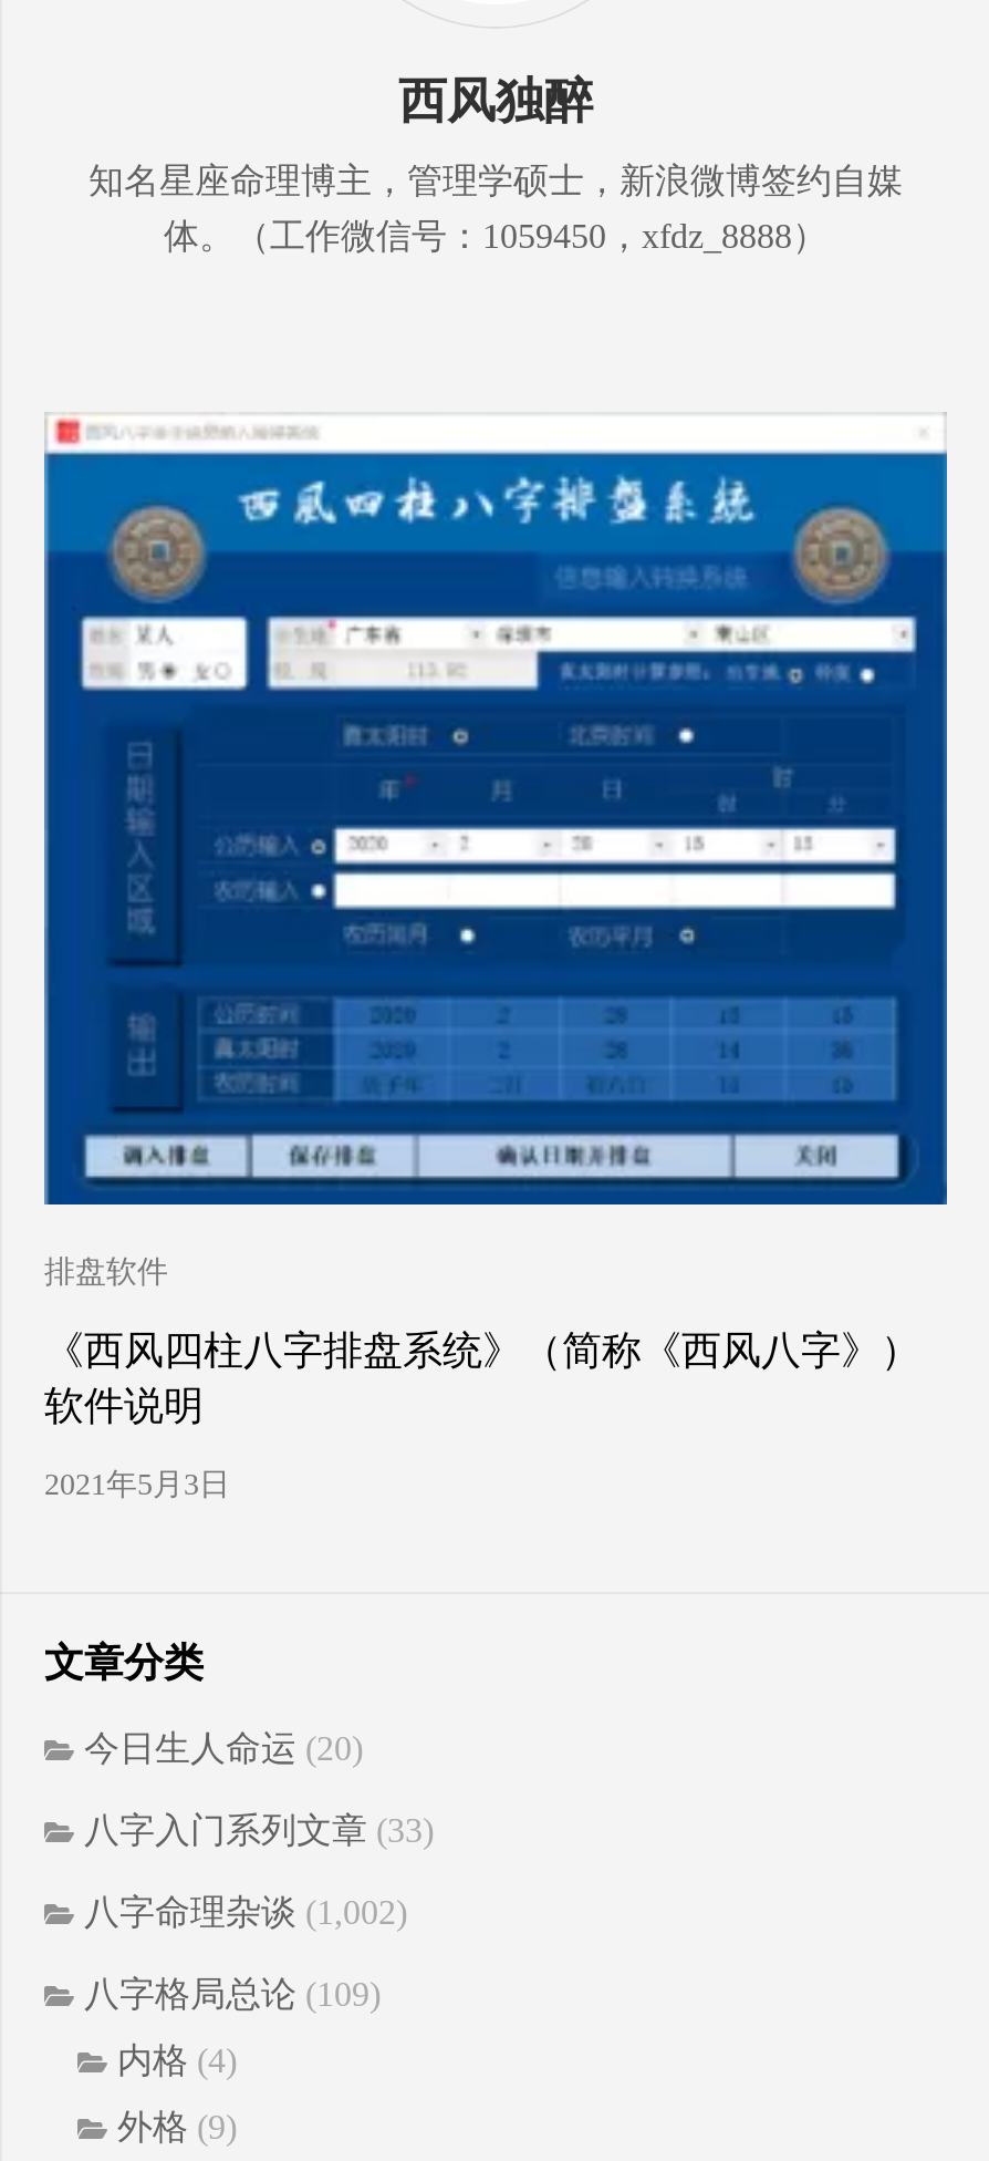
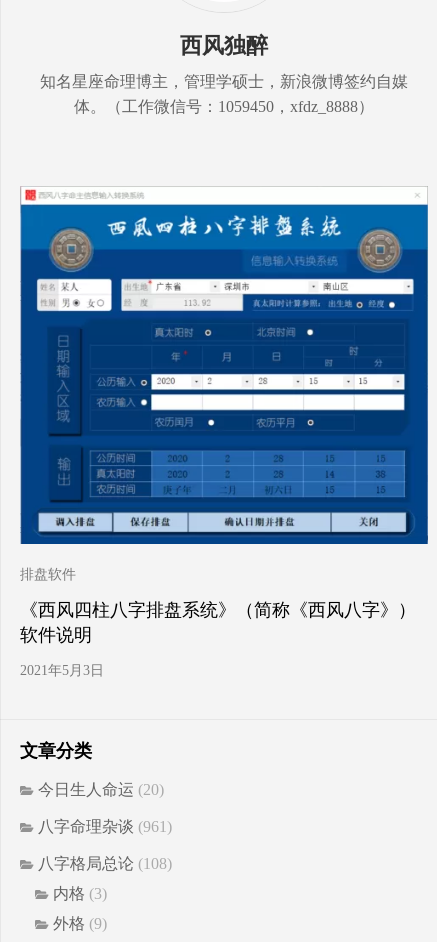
[84,1811,434,2079] 八字入门系列文章(33) | 八字命理杂谈(1,002) | 八字格局总论(109) | 内格(4) -> [38,818,172,902] 八字命理杂谈(961) | 八字格局总论(108) | 内格(3)

